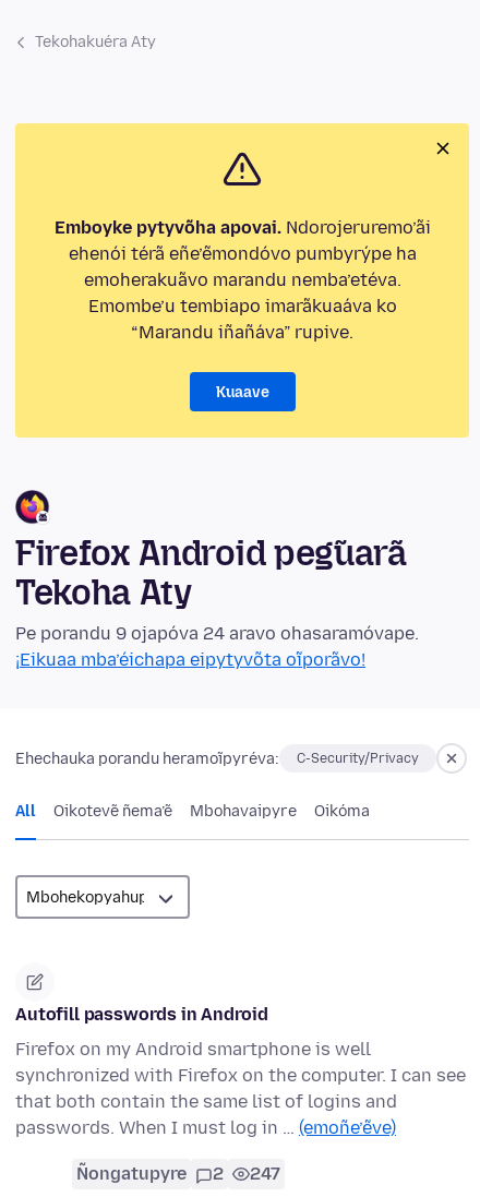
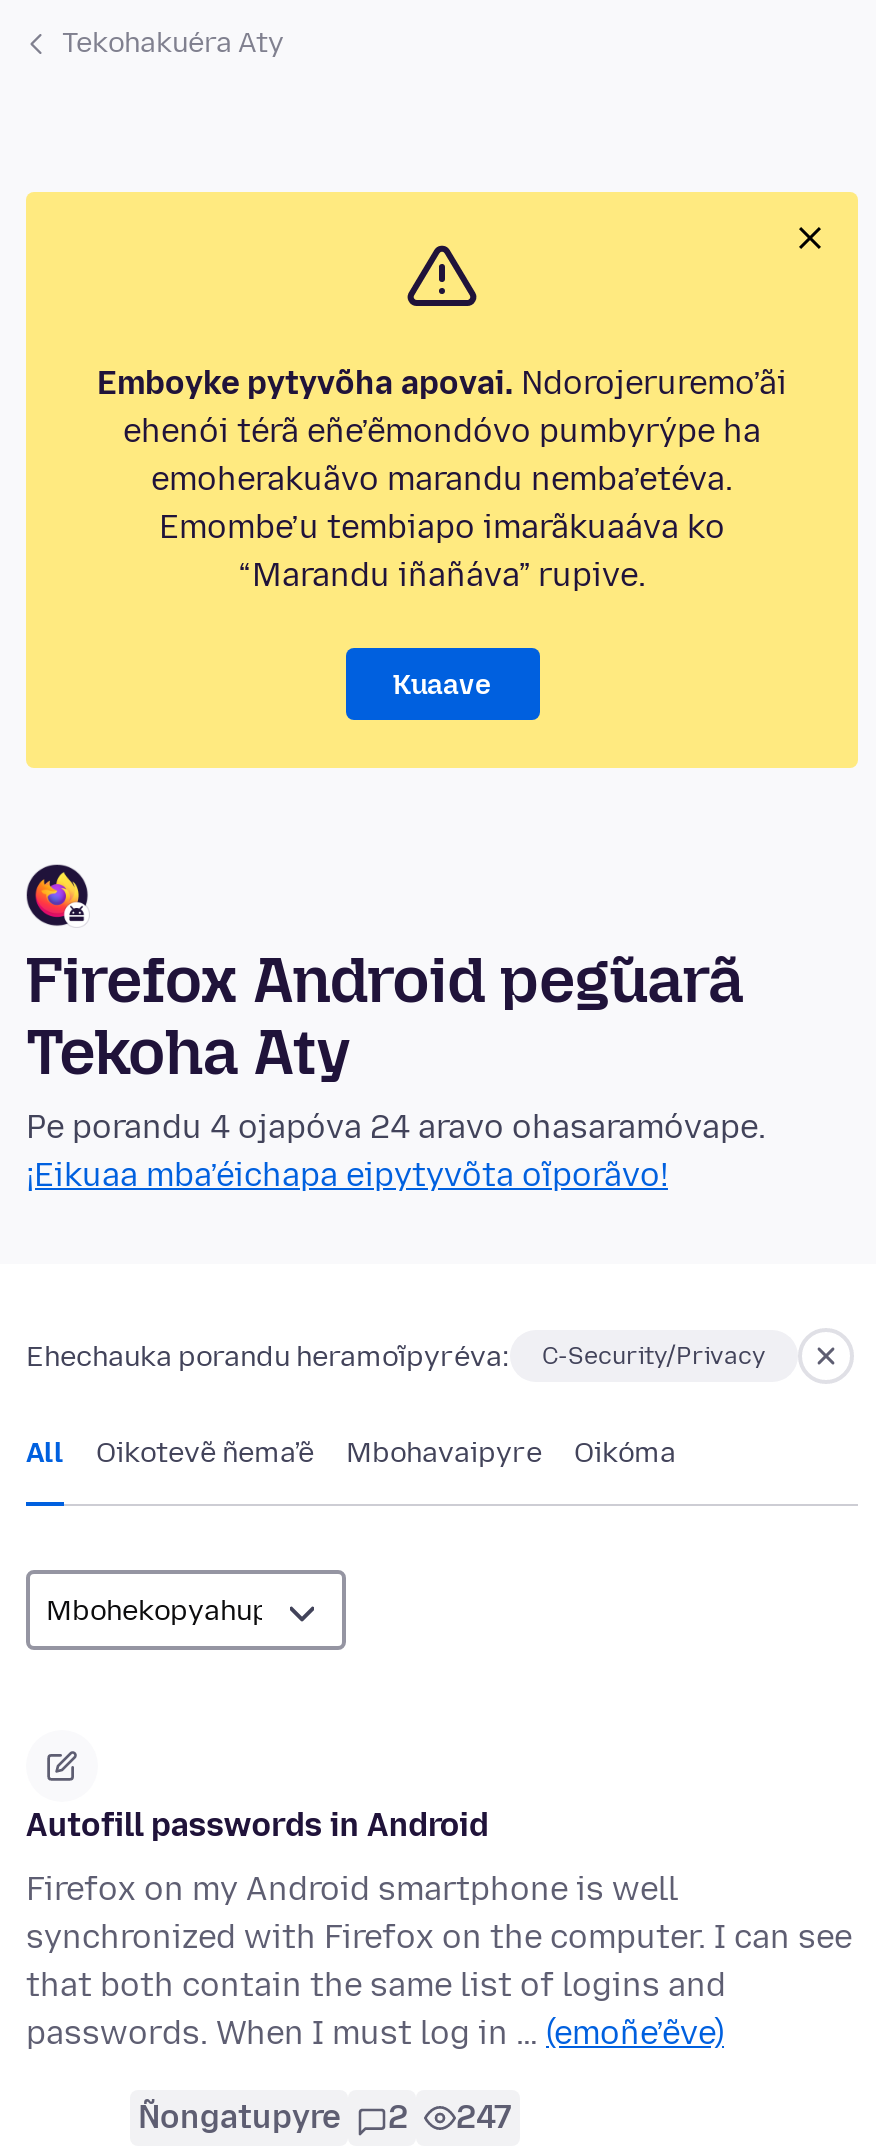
[15,624,419,644] Pe porandu 9 ojapóva 24 aravo ohasaramóvape. -> [26,1109,766,1147] Pe porandu 4 ojapóva 24 aravo ohasaramóvape.

